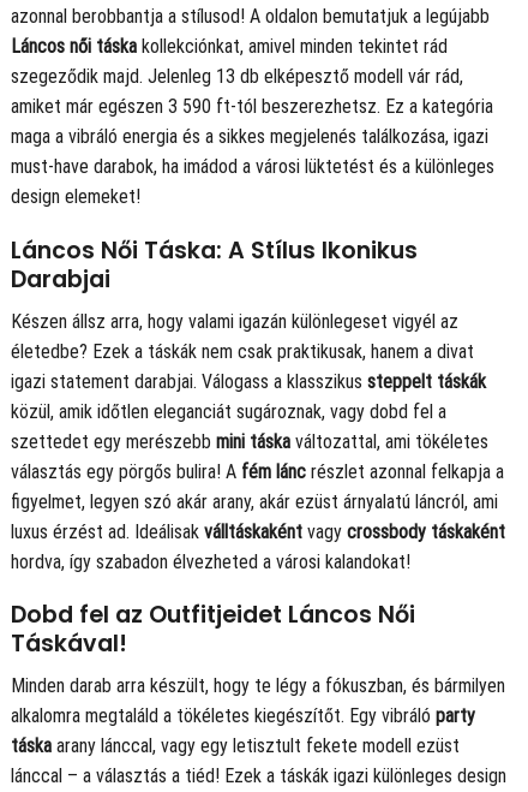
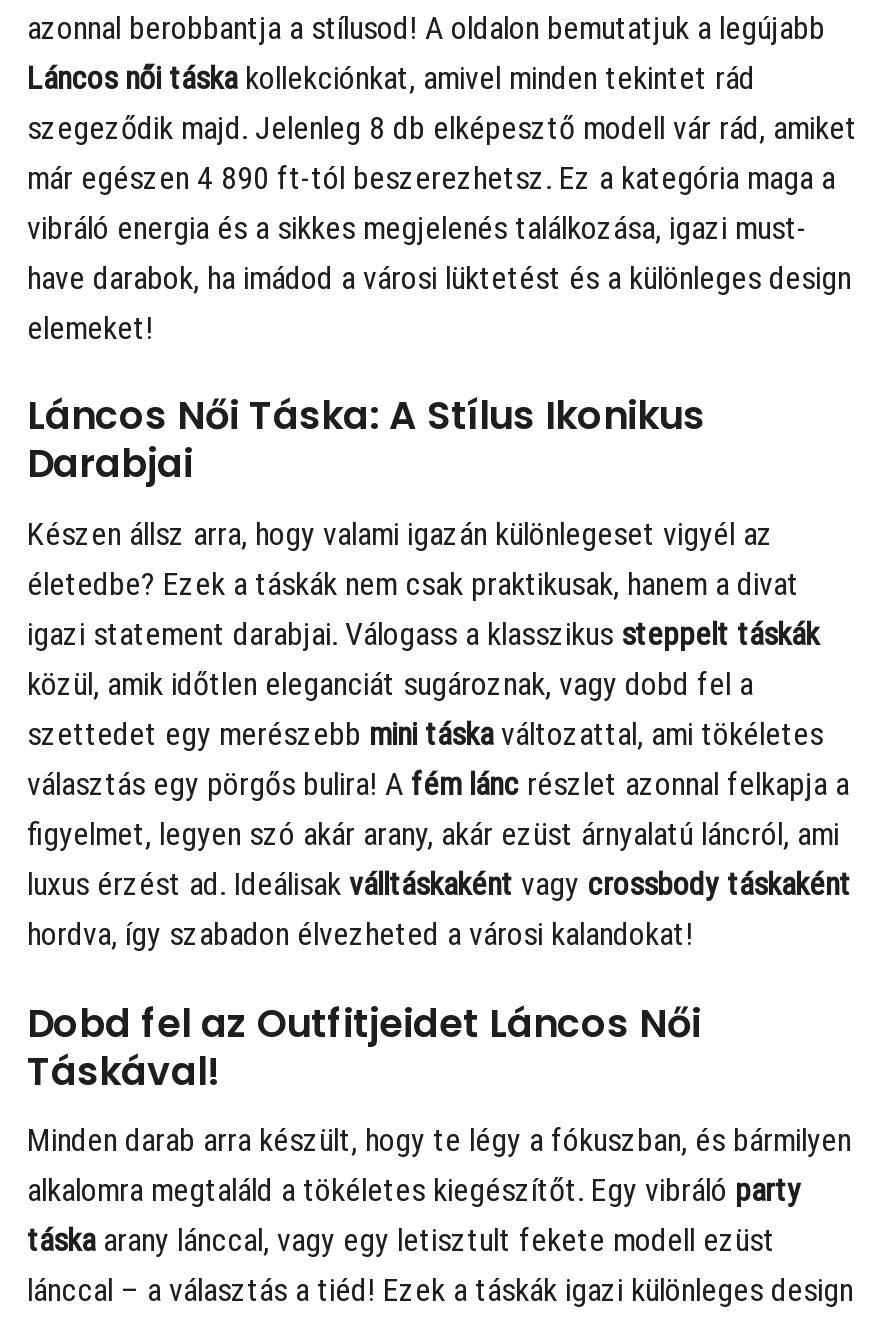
[11,65,494,208] szegeződik majd. Jelenleg 13 db elképesztő modell vár rád, | amiket már egészen 3 590 ft-tól beszerezhetsz. Ez a kategória | maga a vibráló energia és a sikkes megjelenés találkozása, igazi | must-have darabok, ha imádod a városi lüktetést és a különleges | design elemeket! -> [27,108,857,346] szegeződik majd. Jelenleg 8 db elképesztő modell vár rád, amiket | már egészen 4 890 ft-tól beszerezhetsz. Ez a kategória maga a | vibráló energia és a sikkes megjelenés találkozása, igazi must- | have darabok, ha imádod a városi lüktetést és a különleges design | elemeket!

